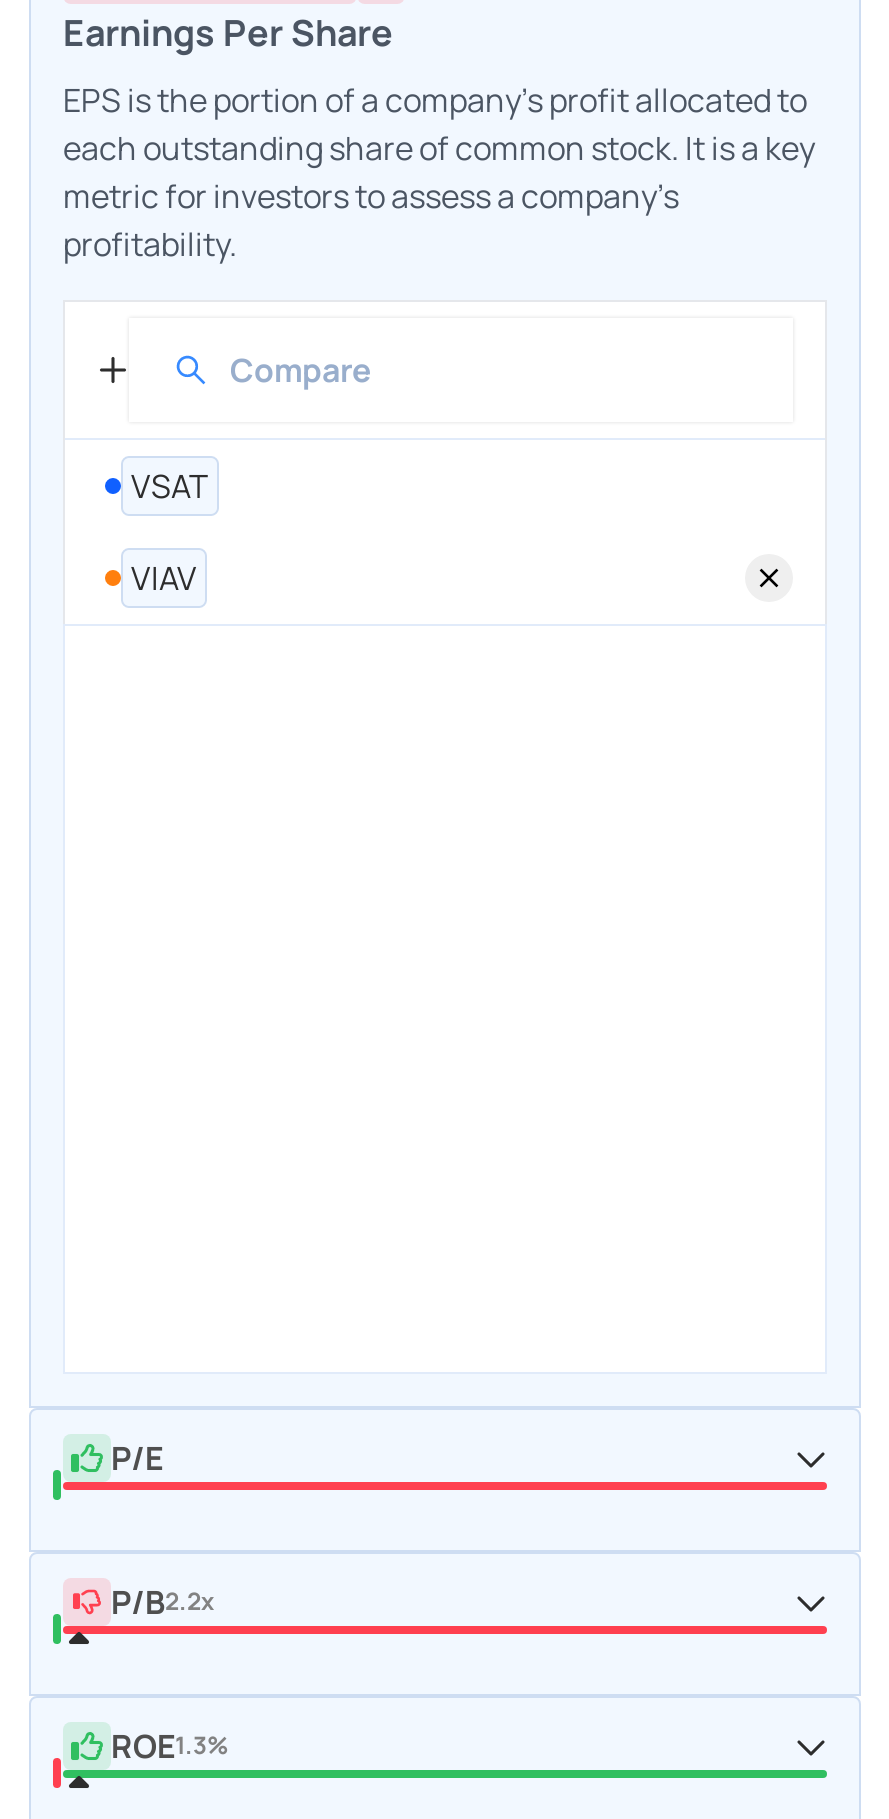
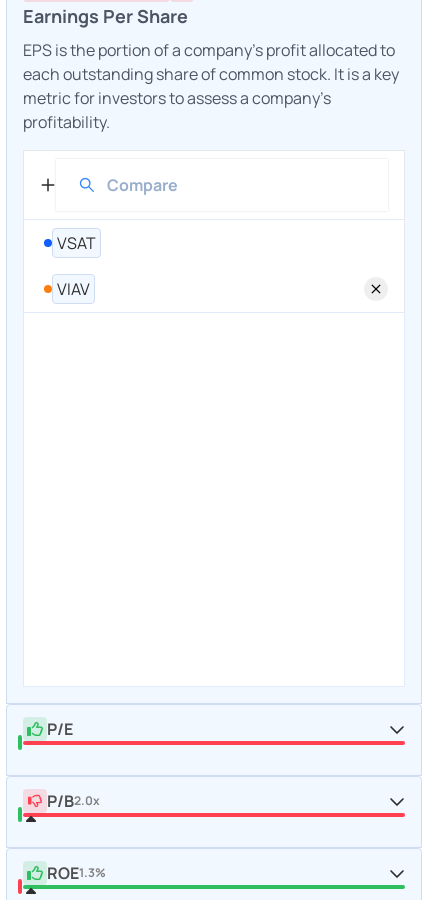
[111,1580,215,1624] P/B2.2x -> [47,790,100,812] P/B2.0x

